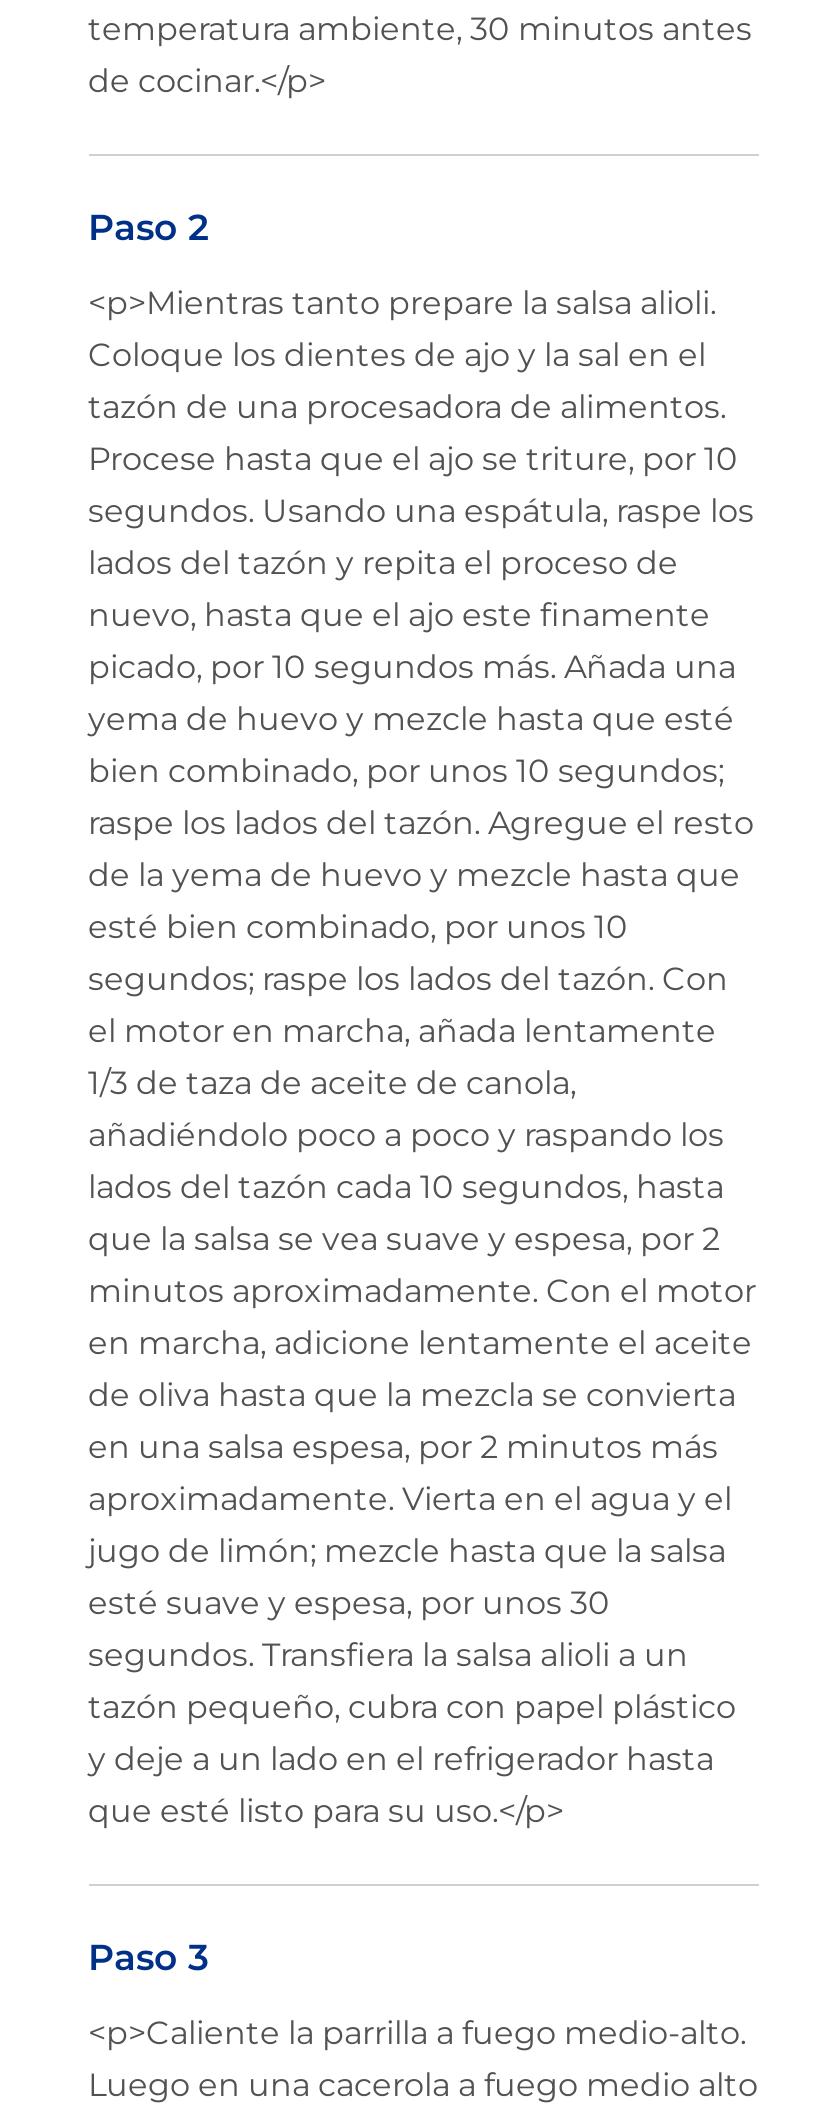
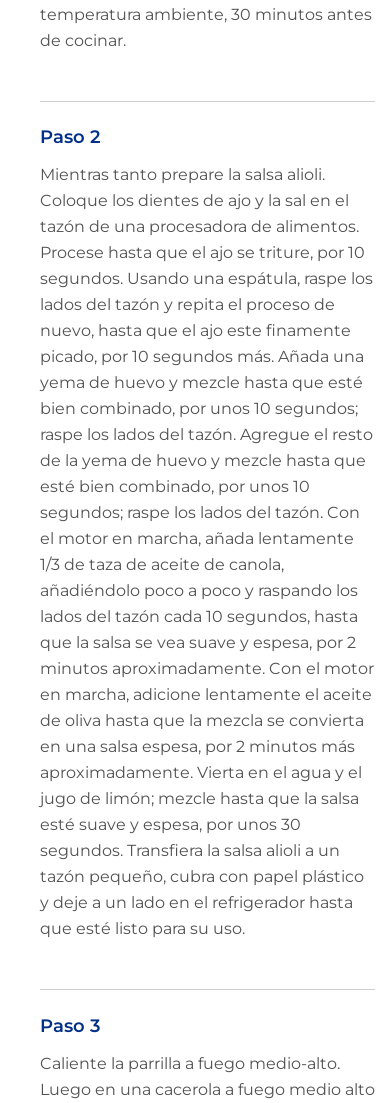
[88,62,326,100] de cocinar.</p> -> [39,31,125,50] de cocinar.
[88,284,716,322] <p>Mientras tanto prepare la salsa alioli. -> [39,165,324,184] Mientras tanto prepare la salsa alioli.
[88,1792,564,1830] que esté listo para su uso.</p> -> [39,919,244,938] que esté listo para su uso.
[88,2014,746,2052] <p>Caliente la parrilla a fuego medio-alto. -> [39,1054,339,1073] Caliente la parrilla a fuego medio-alto.

